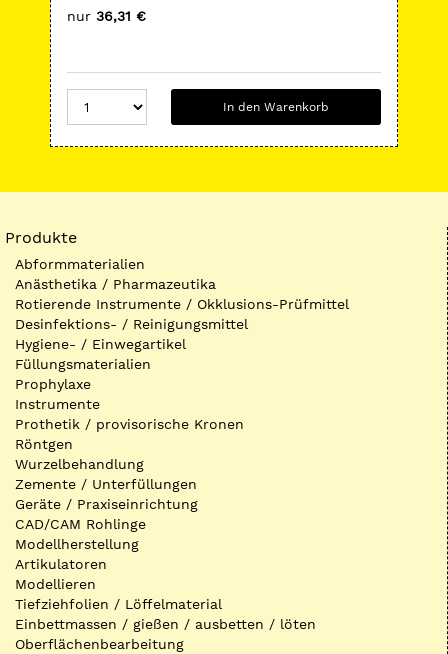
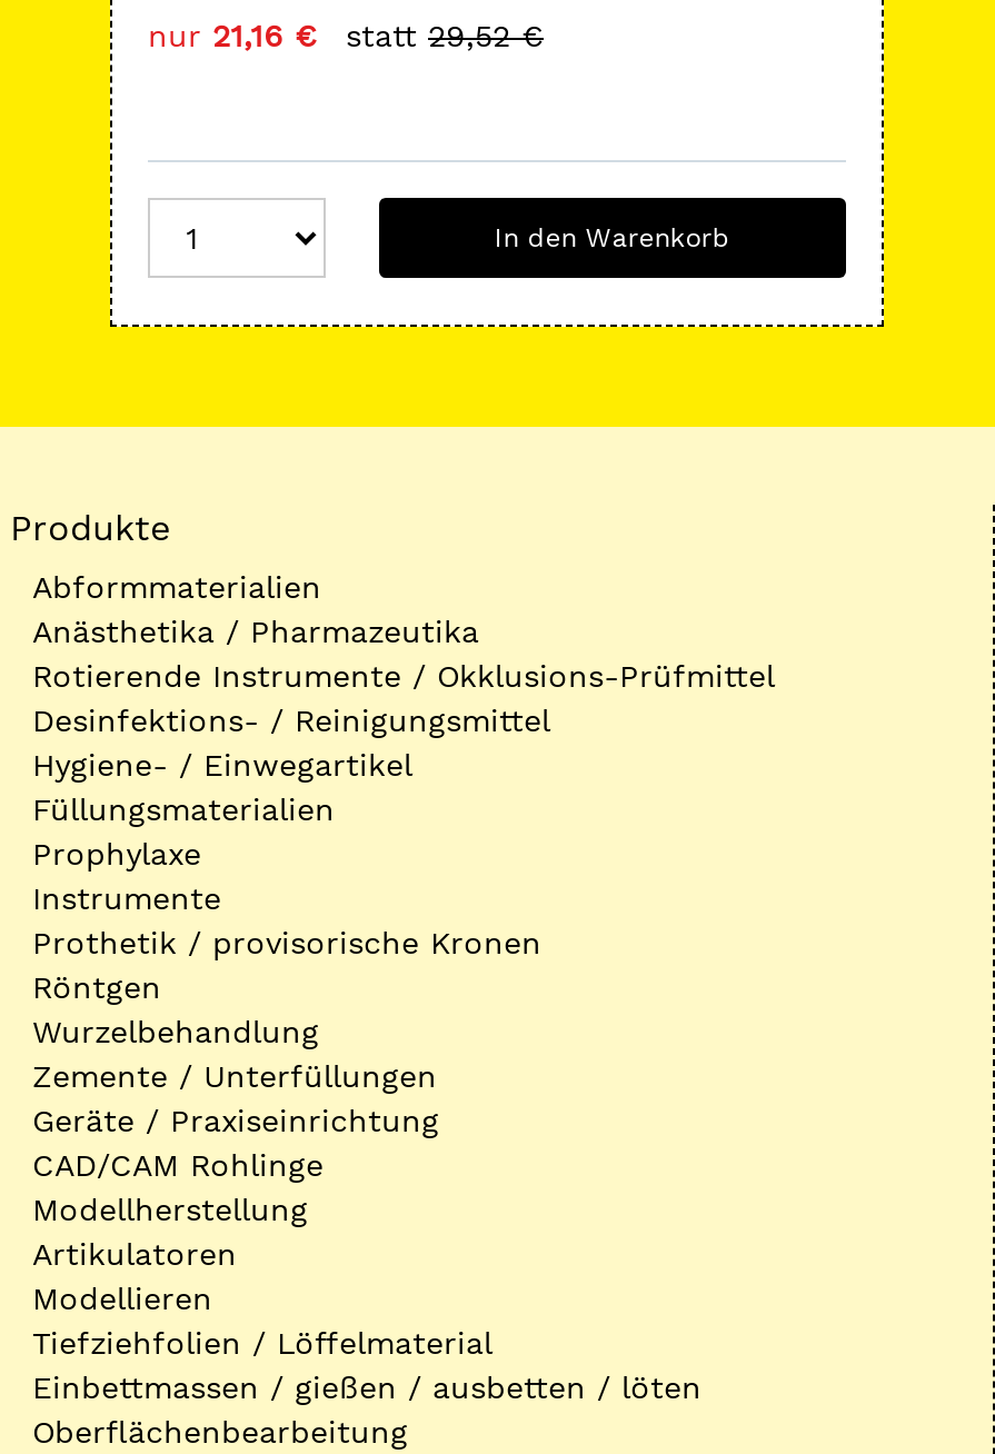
[67,8,146,24] nur 36,31 € -> [148,18,544,53] nur 21,16 € | statt 29,52 €

